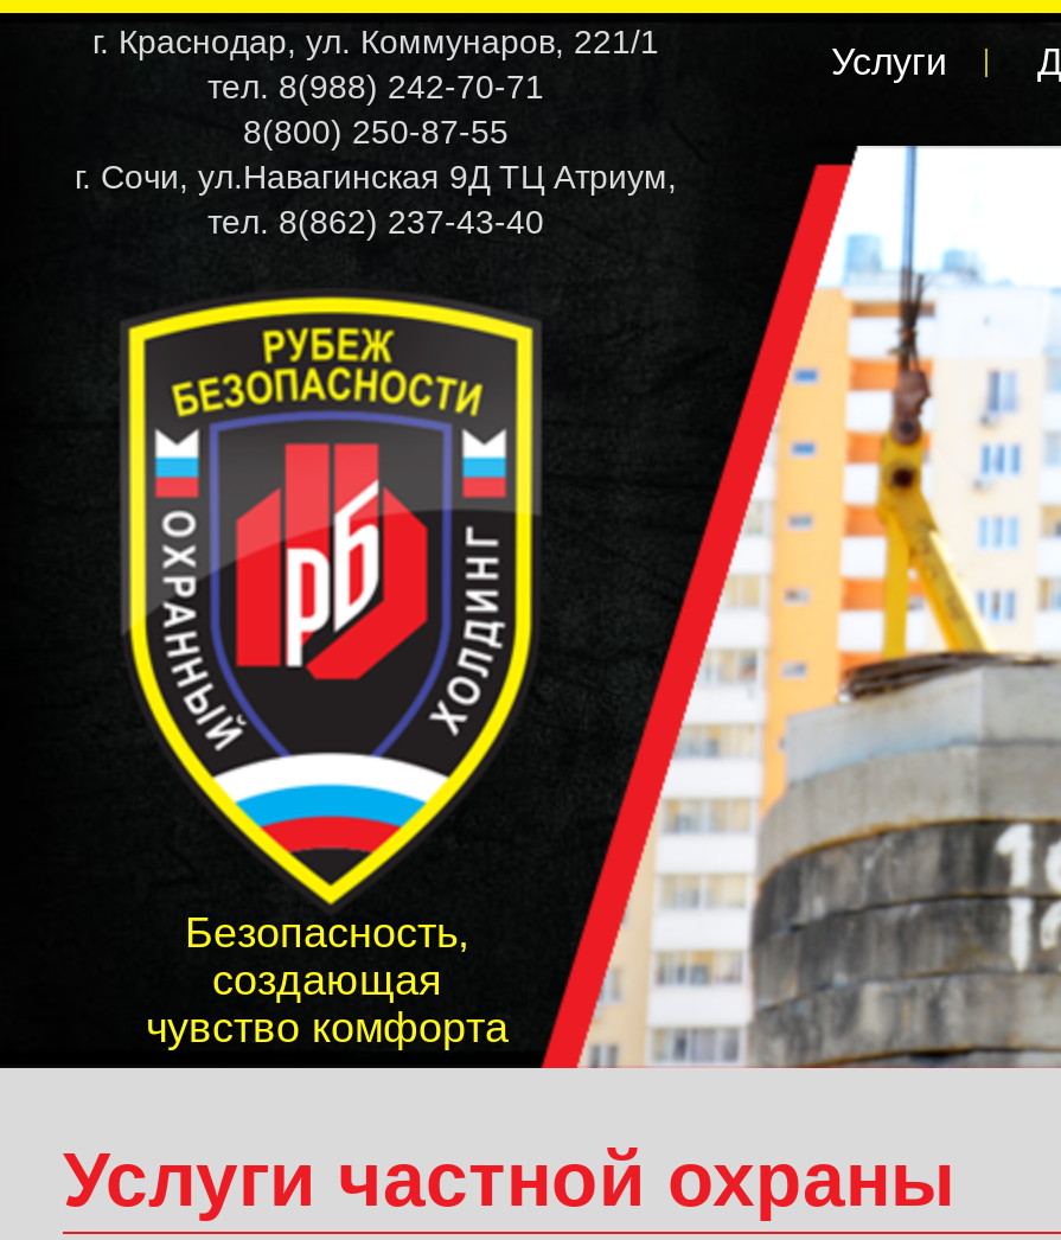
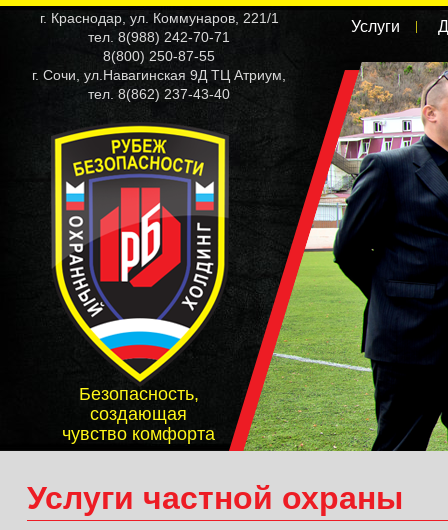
[577,143,1054,1070] [image] -> [243,61,445,452] [image]

